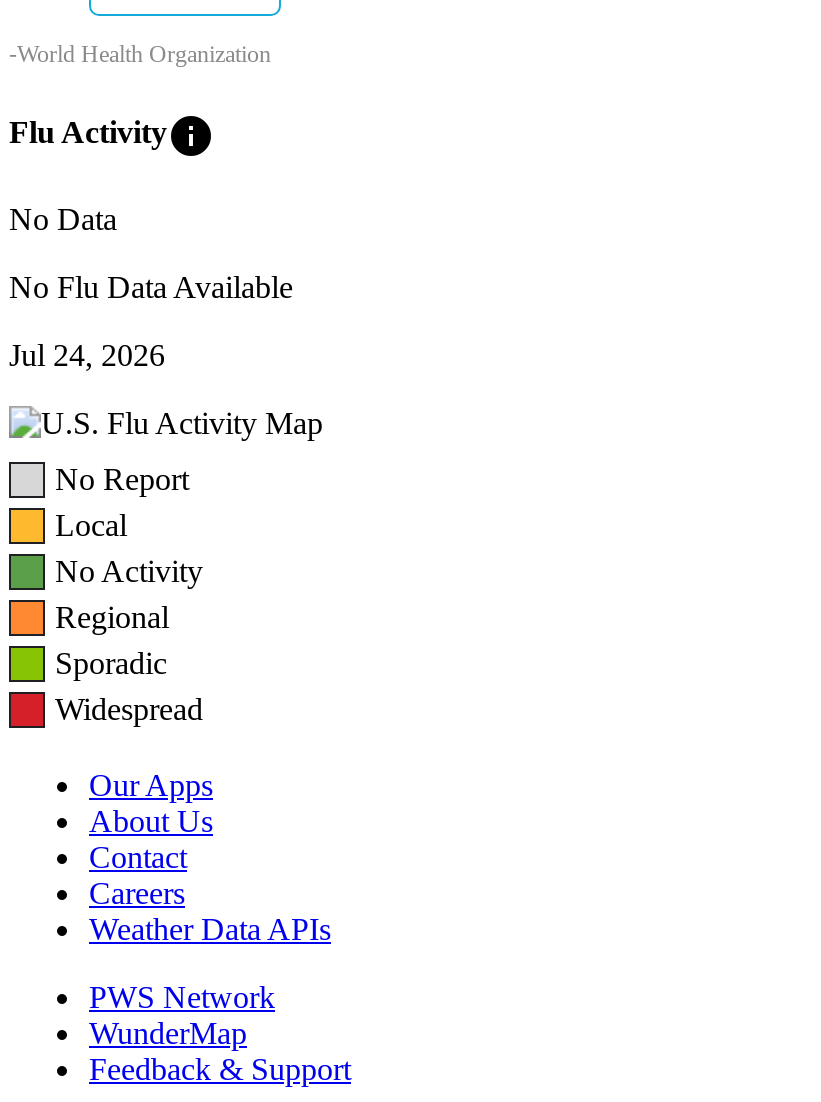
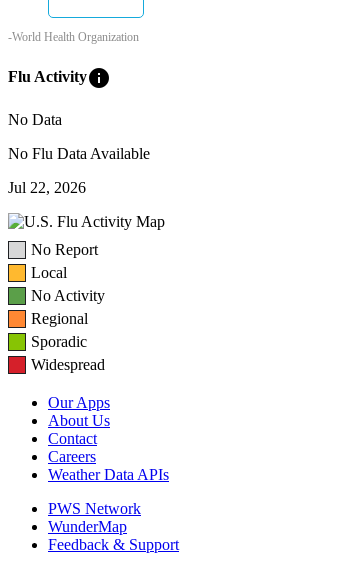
[9,339,165,373] Jul 24, 2026 -> [8,179,86,196] Jul 22, 2026

